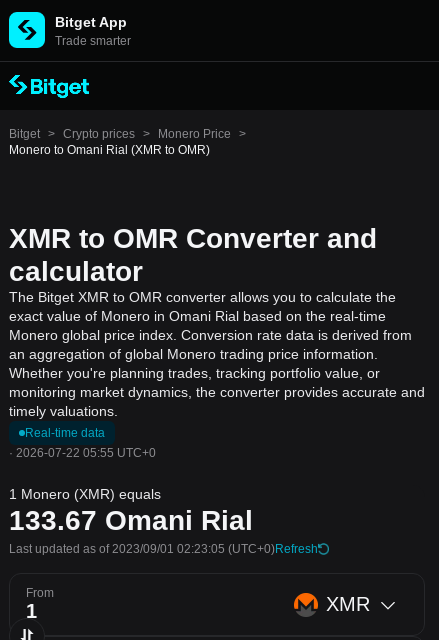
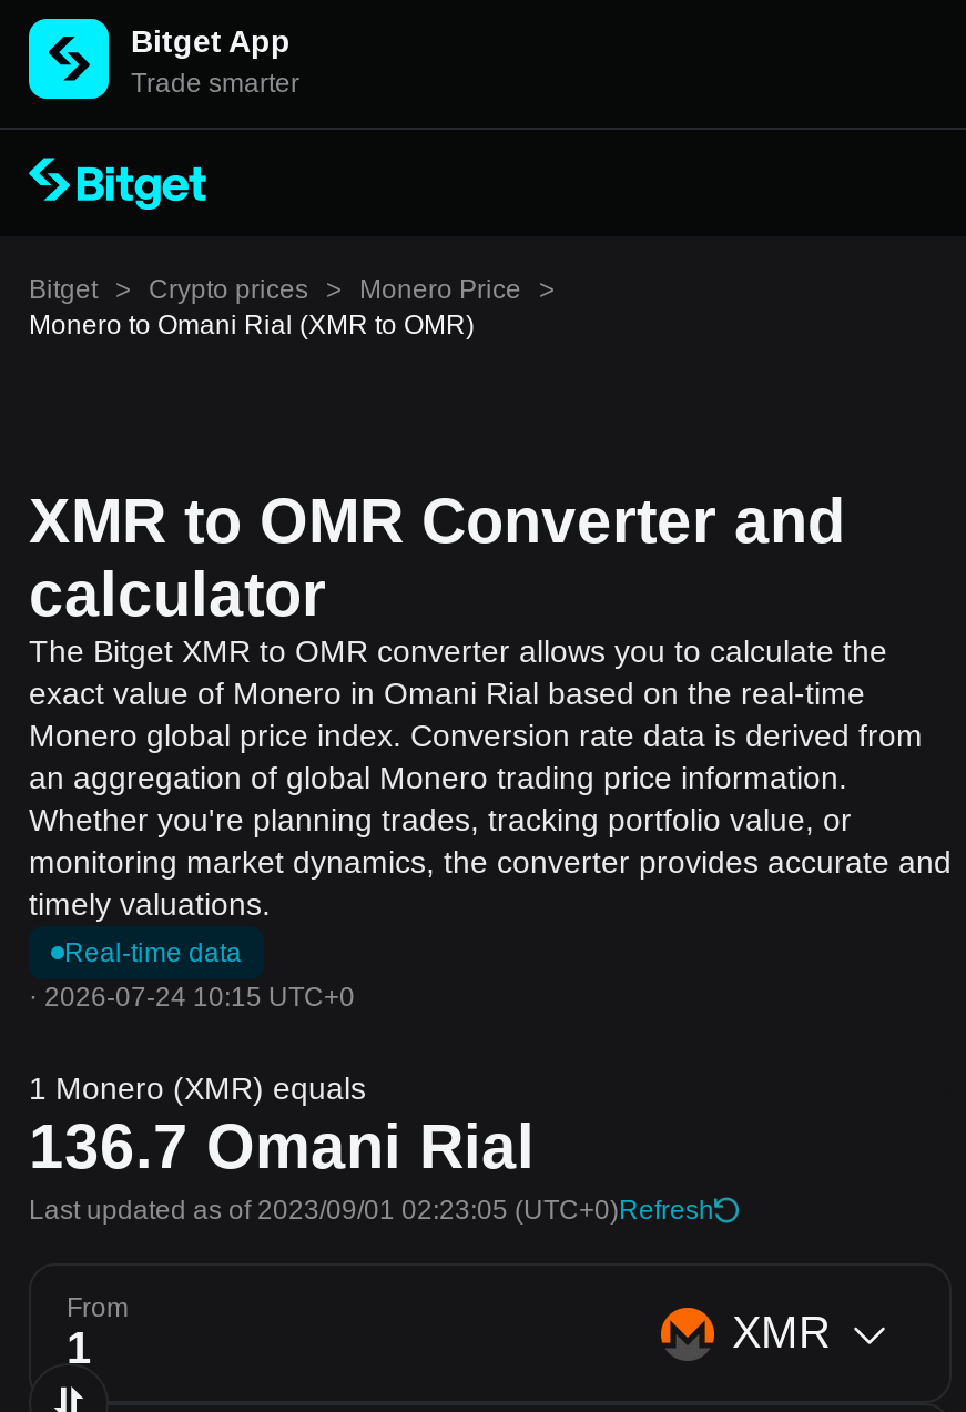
[9,446,156,460] · 2026-07-22 05:55 UTC+0 -> [29,982,355,1013] · 2026-07-24 10:15 UTC+0
[9,505,253,536] 133.67 Omani Rial -> [29,1113,535,1181] 136.7 Omani Rial

